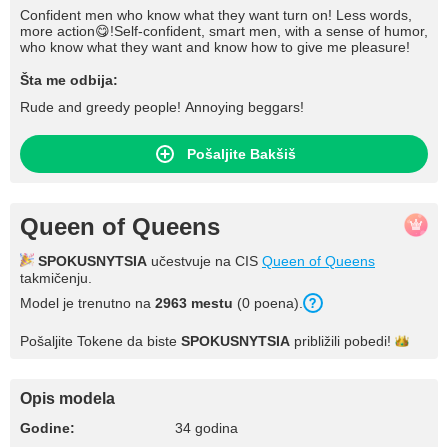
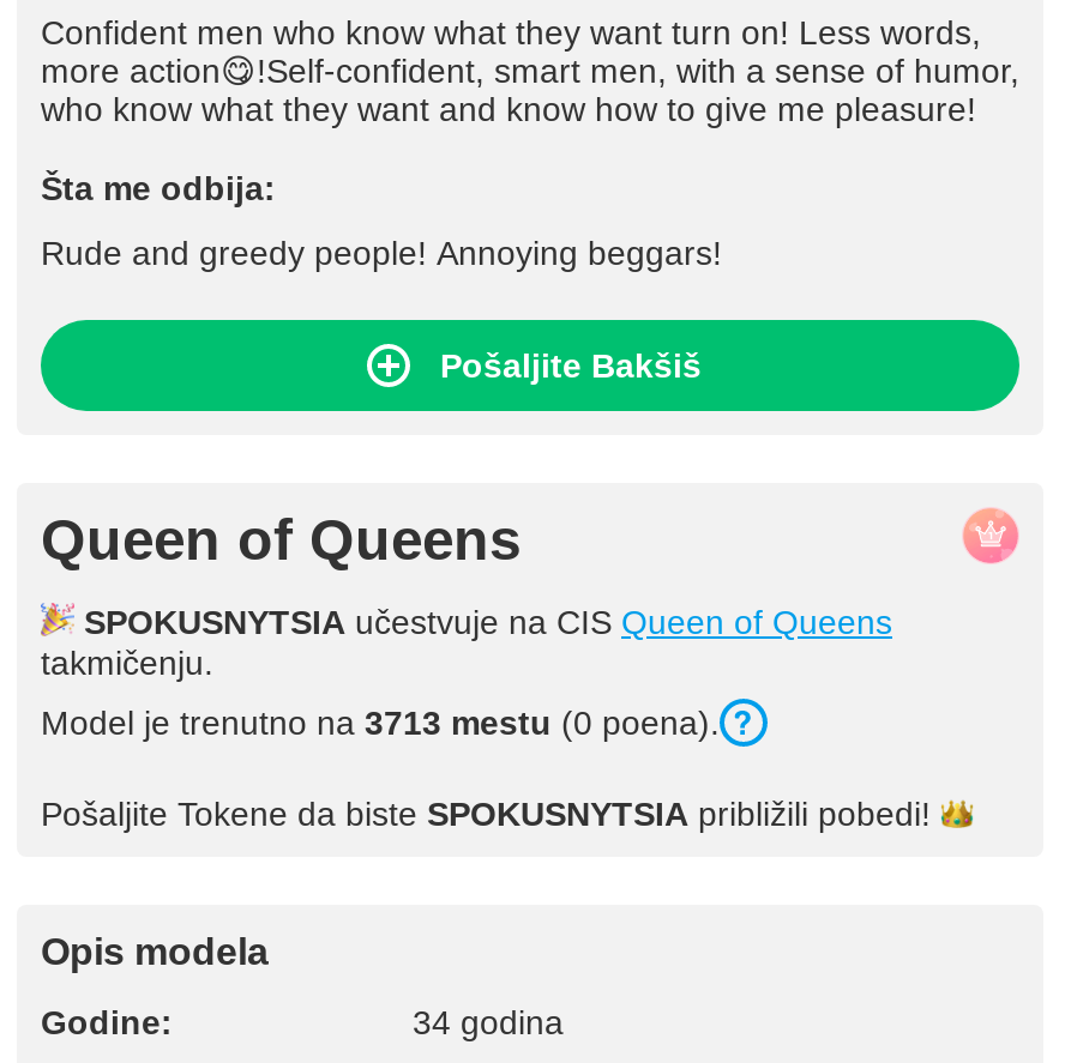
[20,295,303,311] Model je trenutno na 2963 mestu (0 poena). -> [41,703,720,742] Model je trenutno na 3713 mestu (0 poena).

